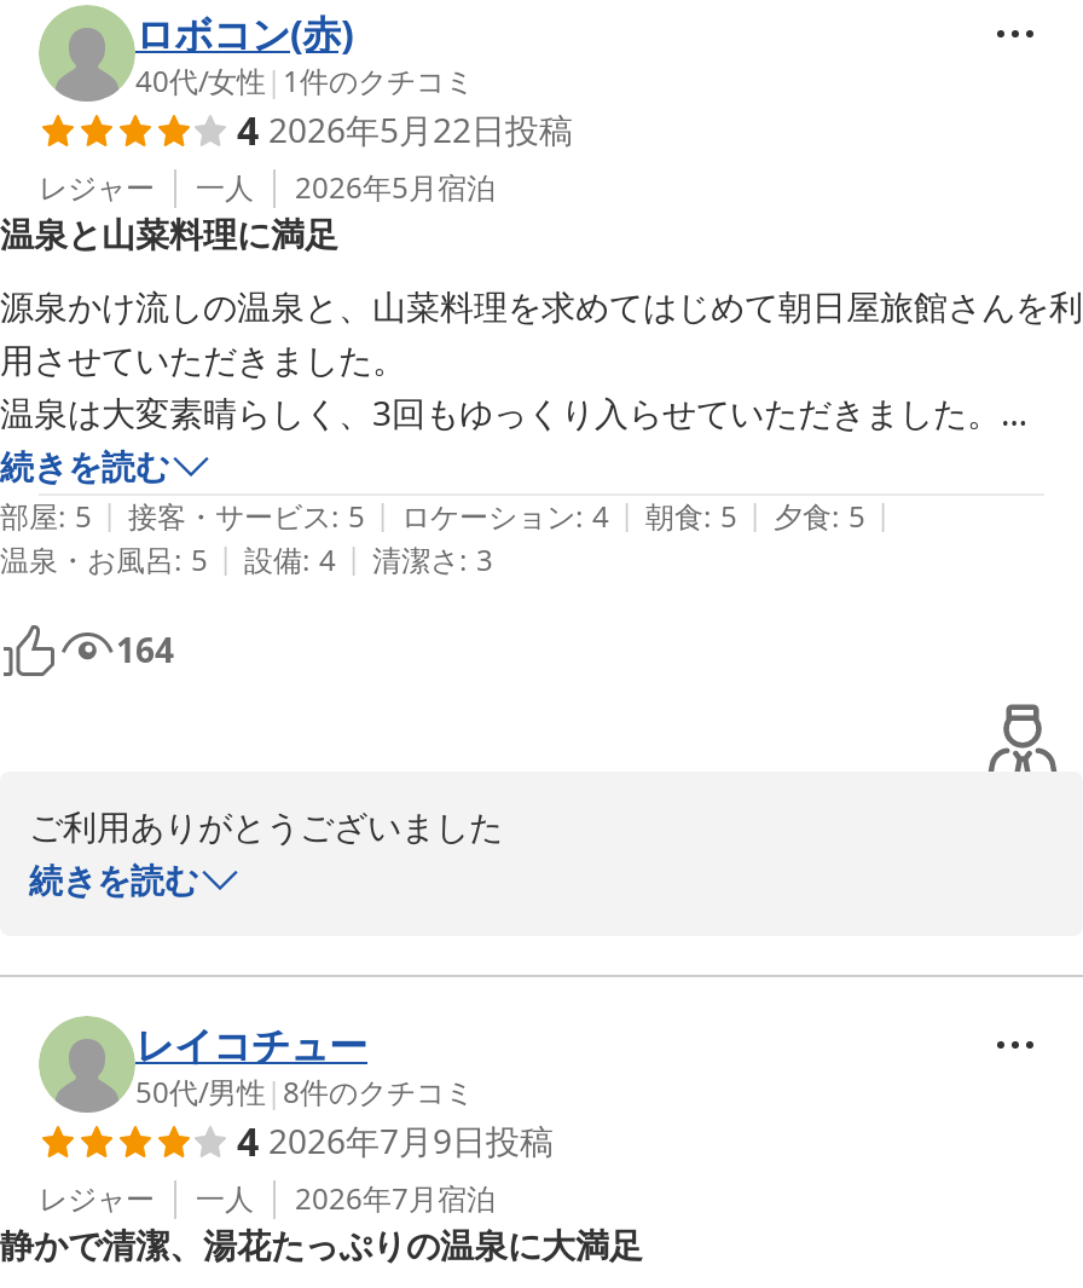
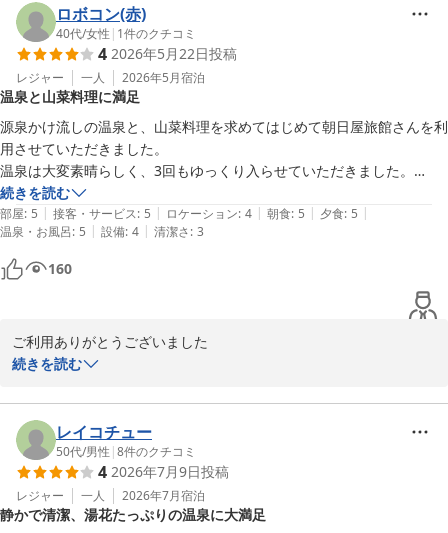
[116,626,174,672] 164 -> [48,259,72,278] 160

